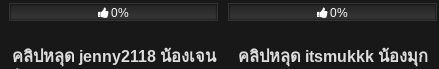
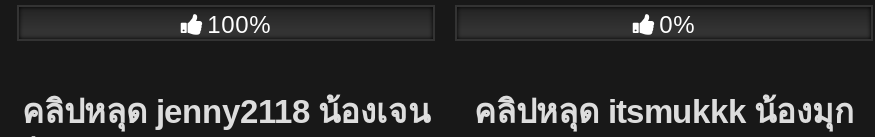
[111,6,129,20] 0% -> [207,10,271,38] 100%

